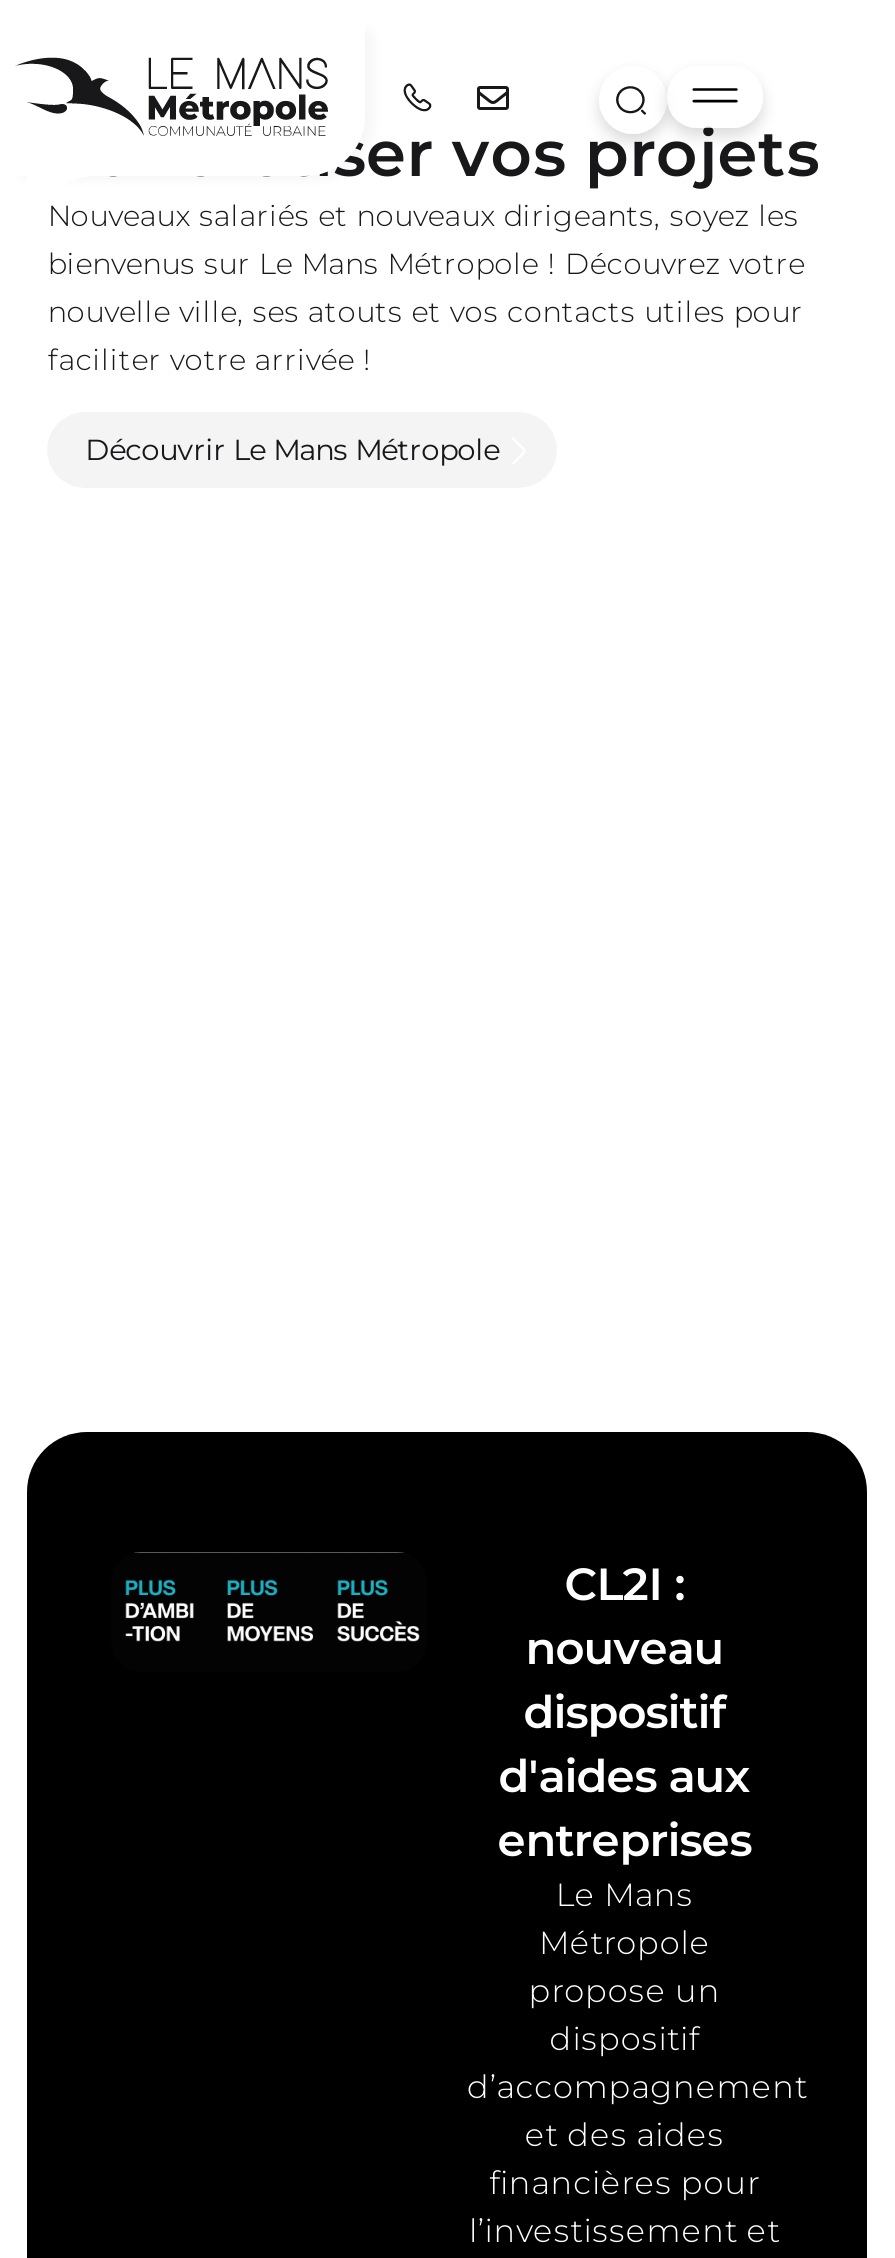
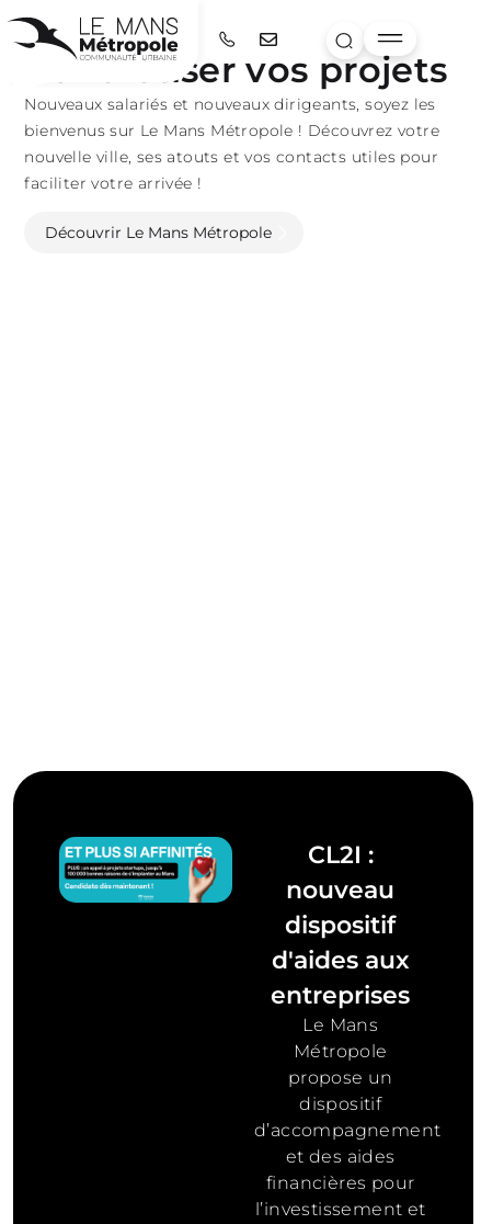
[111,1552,427,1672] [image] -> [58,836,233,904] [image]

